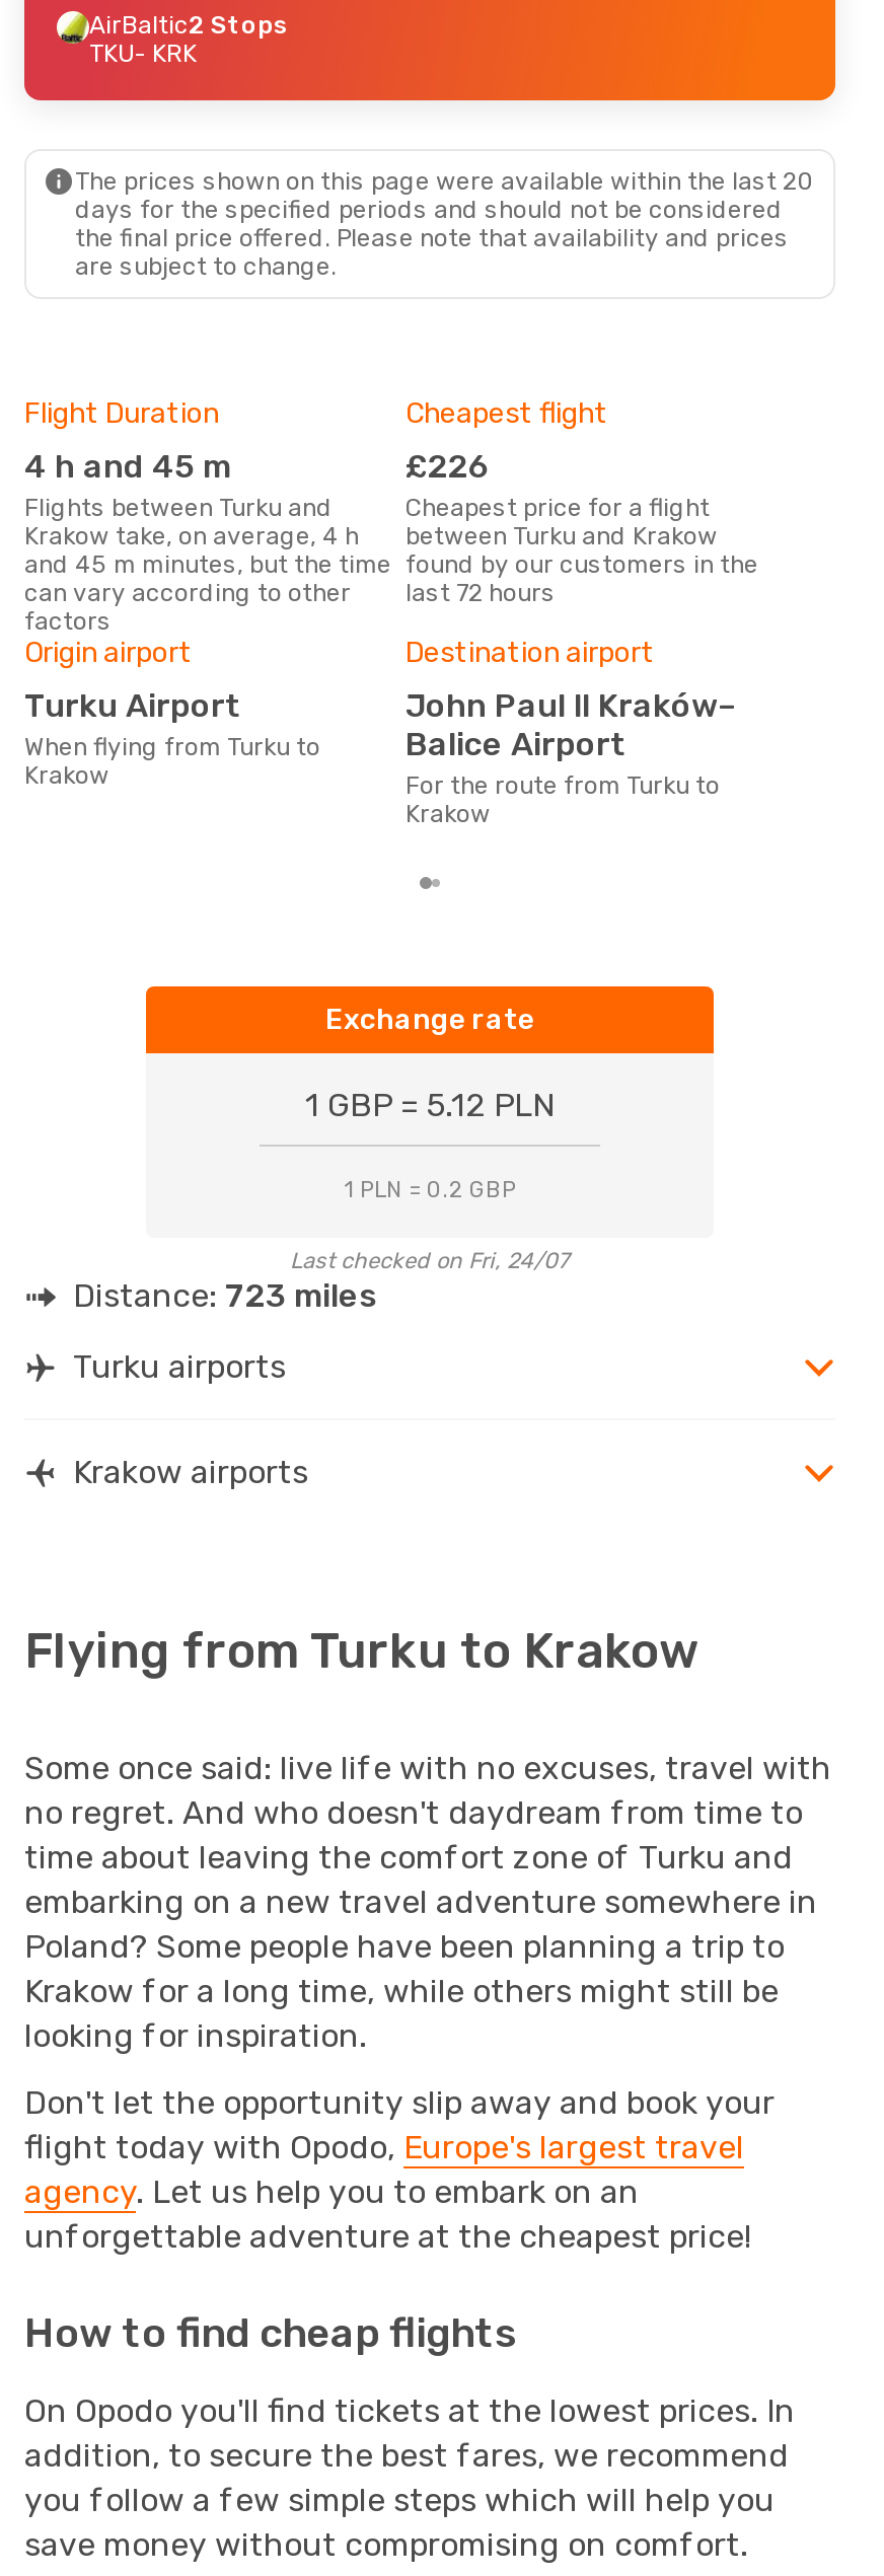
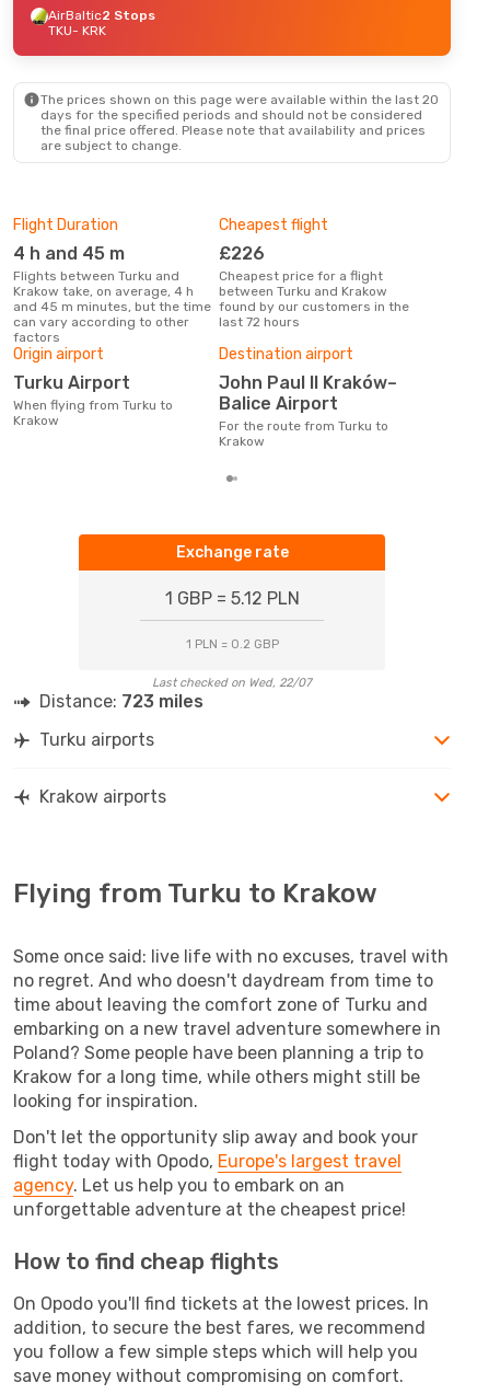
[290,1248,570,1274] Last checked on Fri, 24/07 -> [152,675,312,690] Last checked on Wed, 22/07

